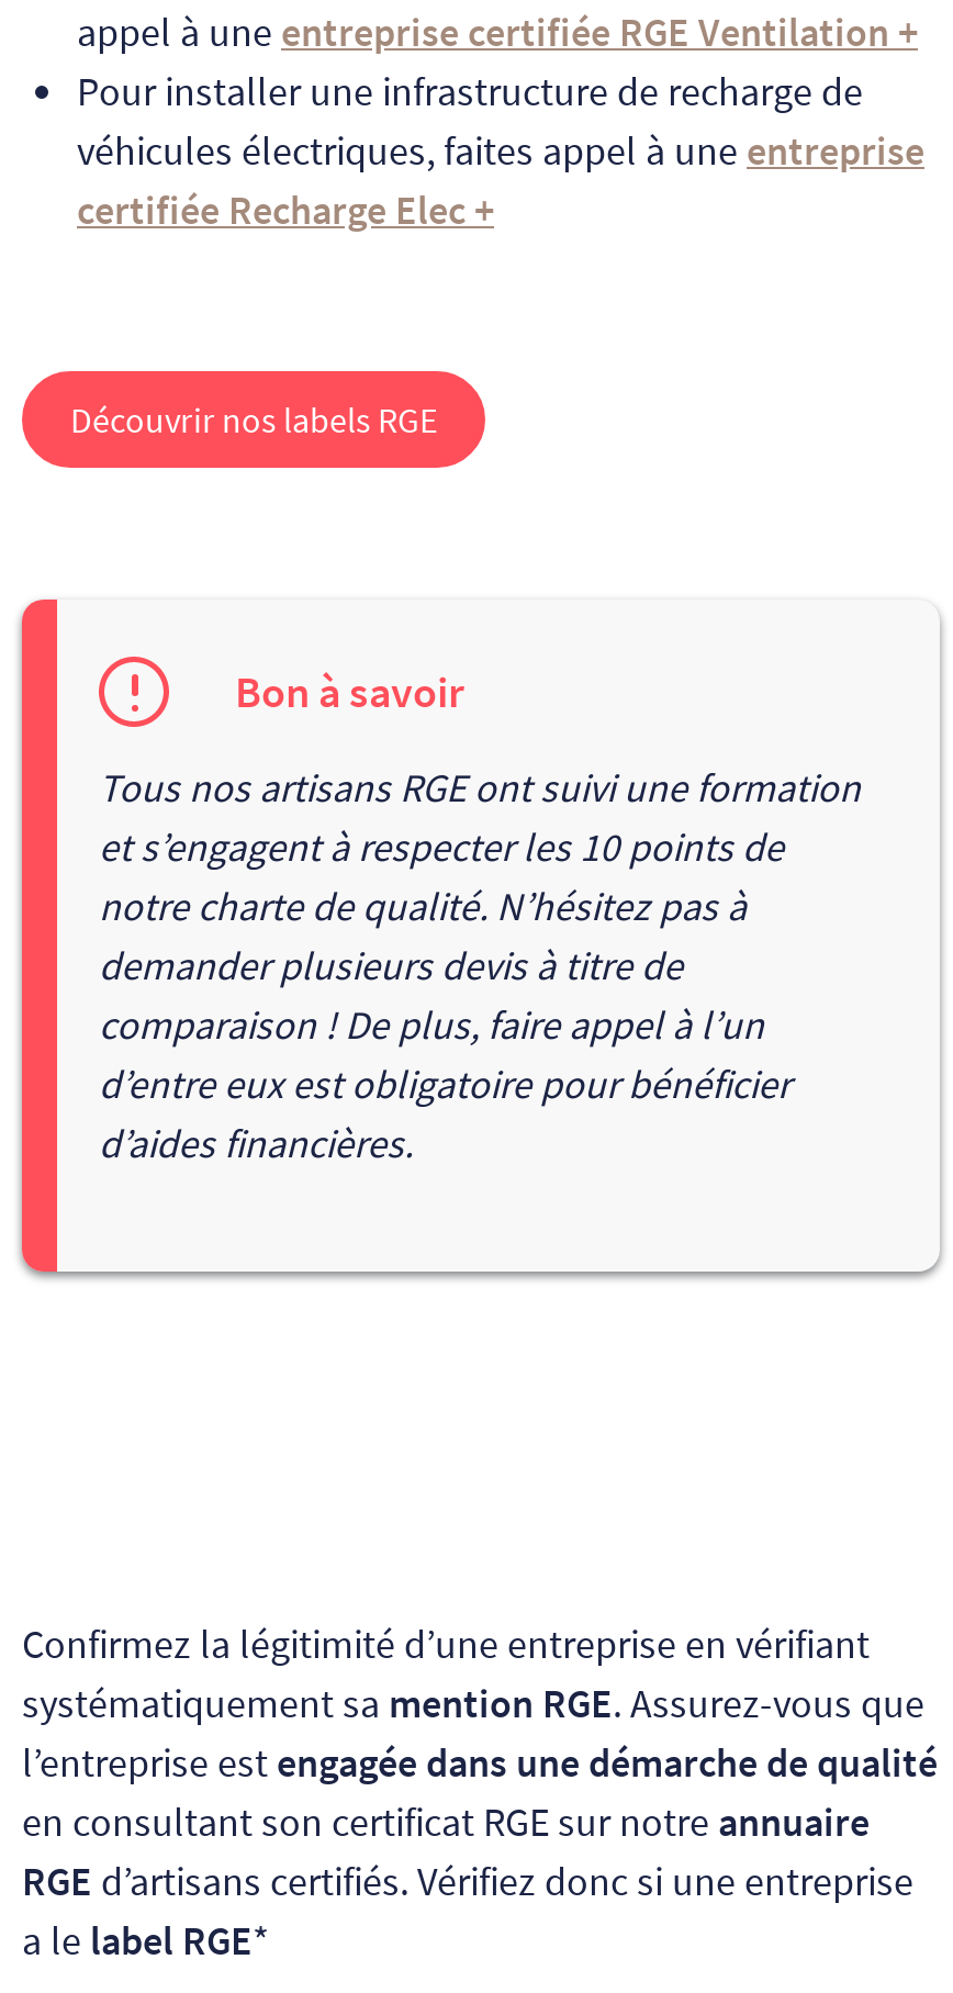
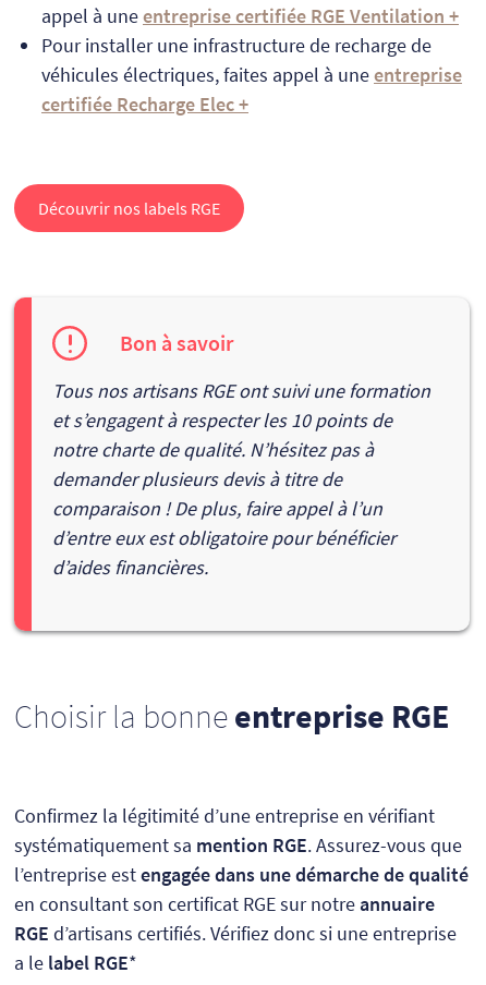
none -> [14,695,449,737] Choisir la bonne entreprise RGE

